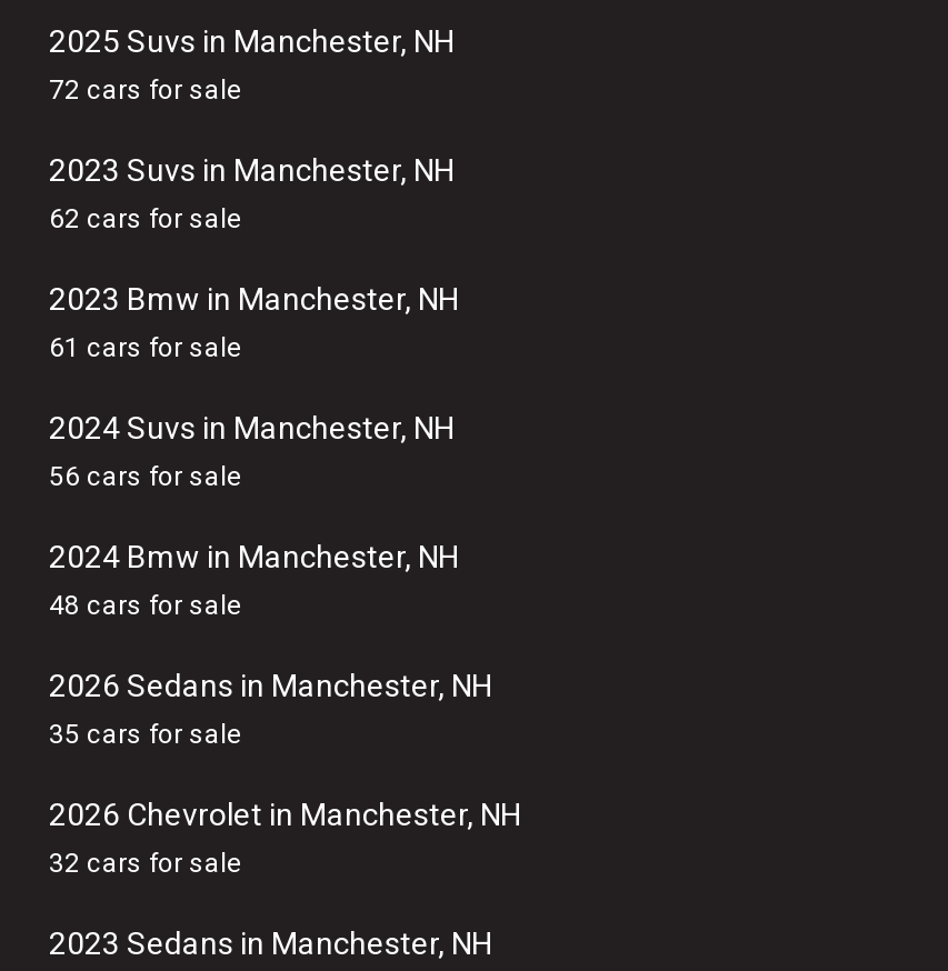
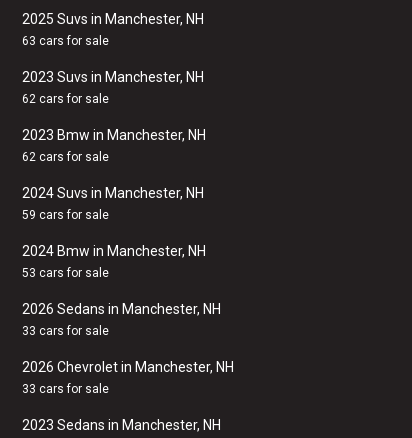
[49,74,242,106] 72 cars for sale -> [22,34,109,48] 63 cars for sale
[49,332,242,363] 61 cars for sale -> [22,150,109,164] 62 cars for sale
[49,461,242,492] 56 cars for sale -> [22,208,109,222] 59 cars for sale
[49,590,242,621] 48 cars for sale -> [22,266,109,280] 53 cars for sale
[49,719,242,750] 35 cars for sale -> [22,324,109,338] 33 cars for sale
[49,848,242,879] 32 cars for sale -> [22,382,109,396] 33 cars for sale

